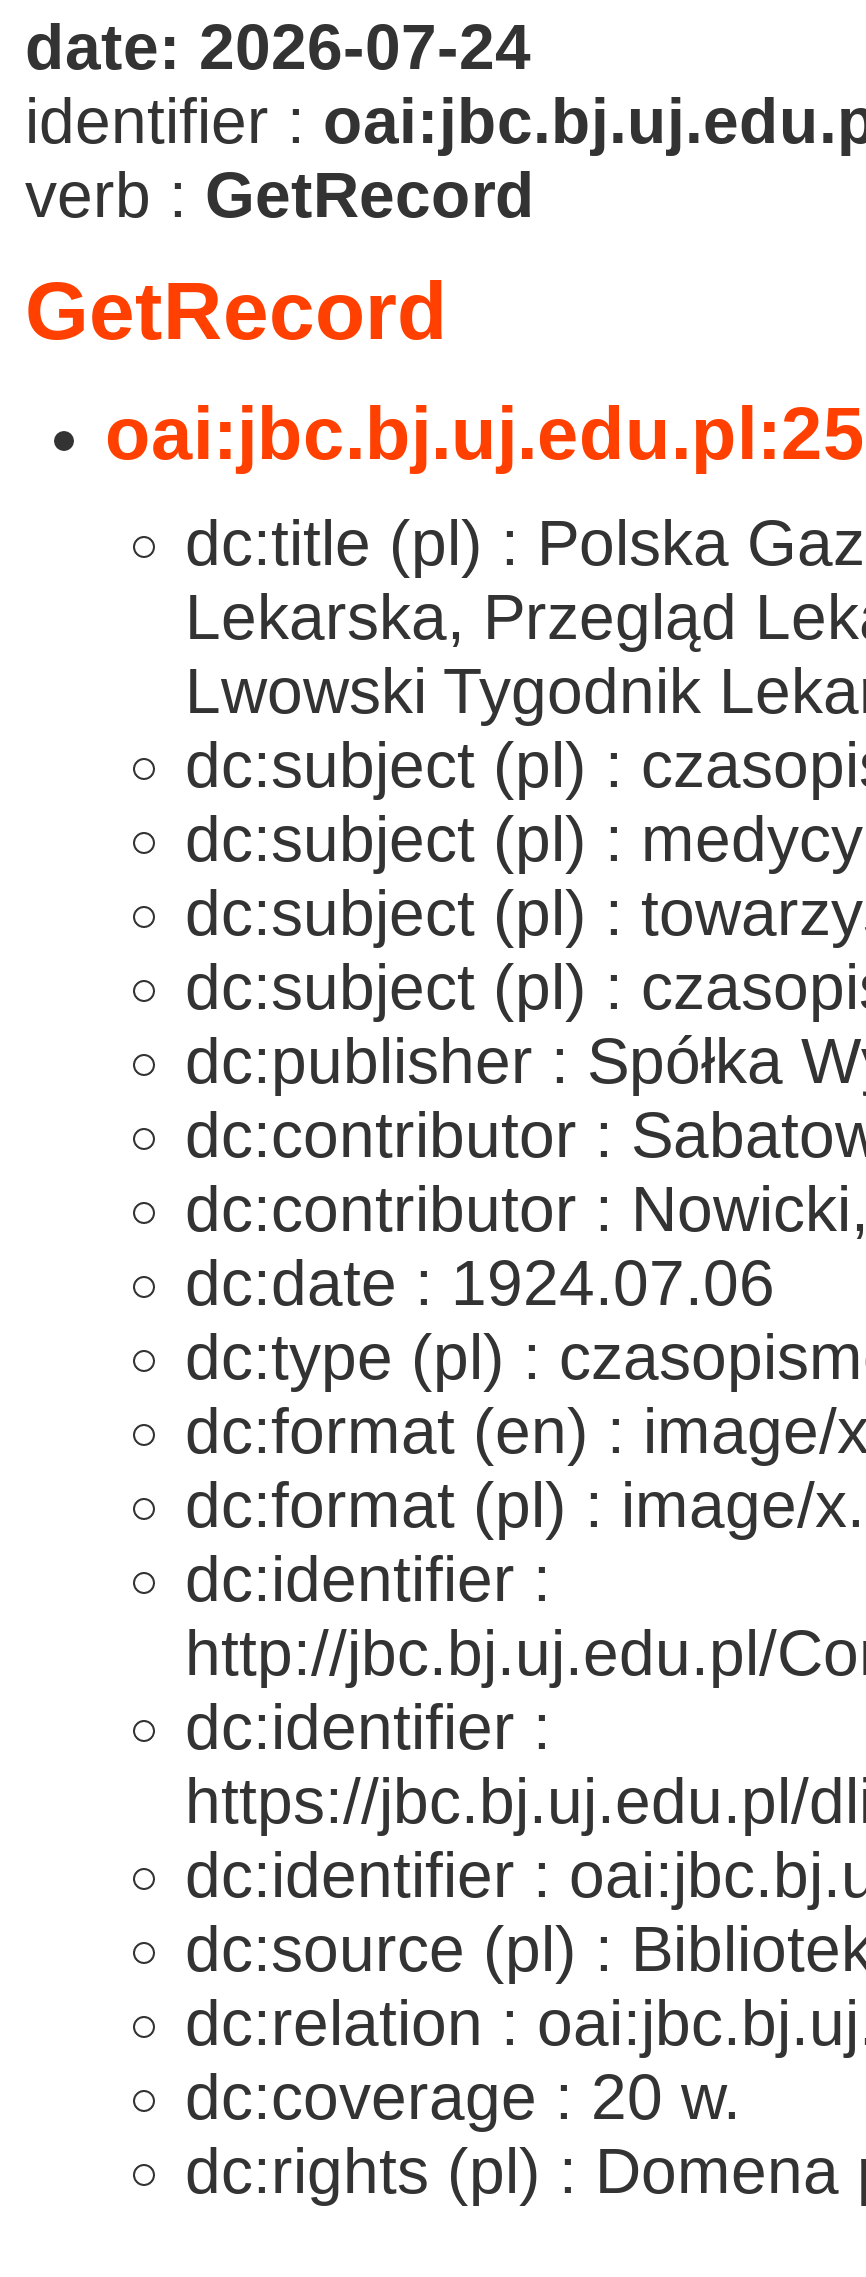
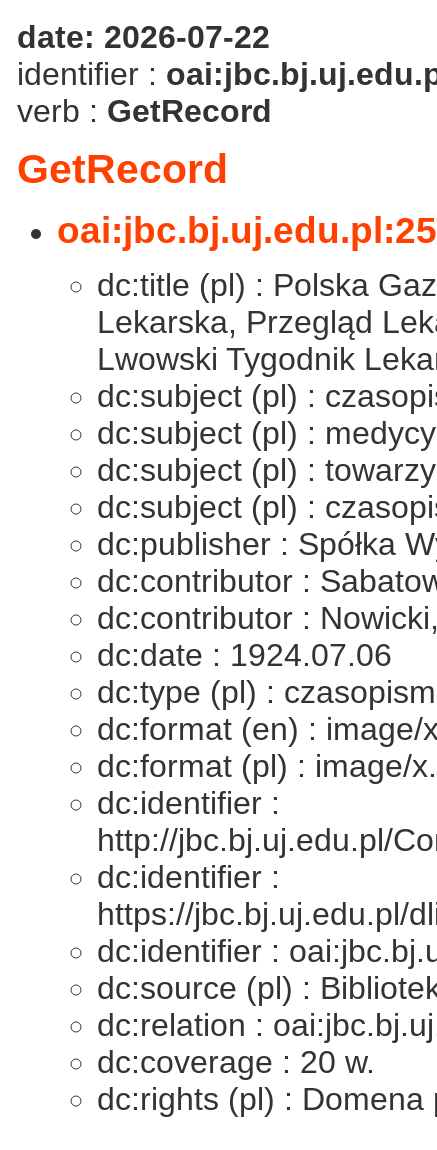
[25,10,531,82] date: 2026-07-24 -> [16,18,269,54] date: 2026-07-22

